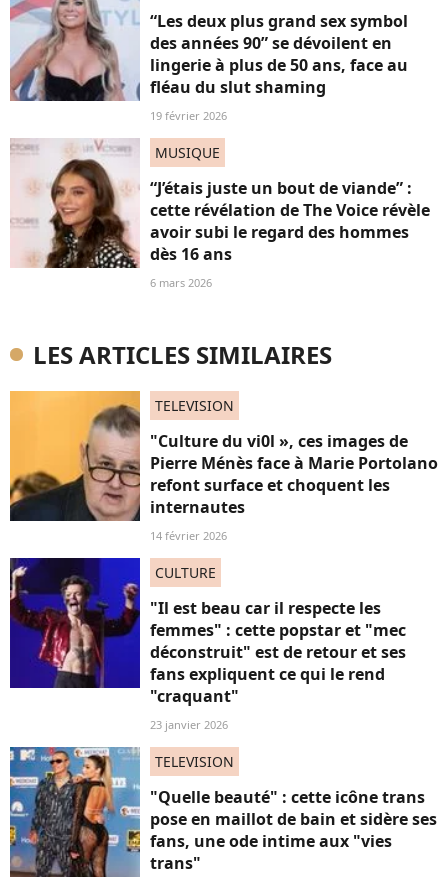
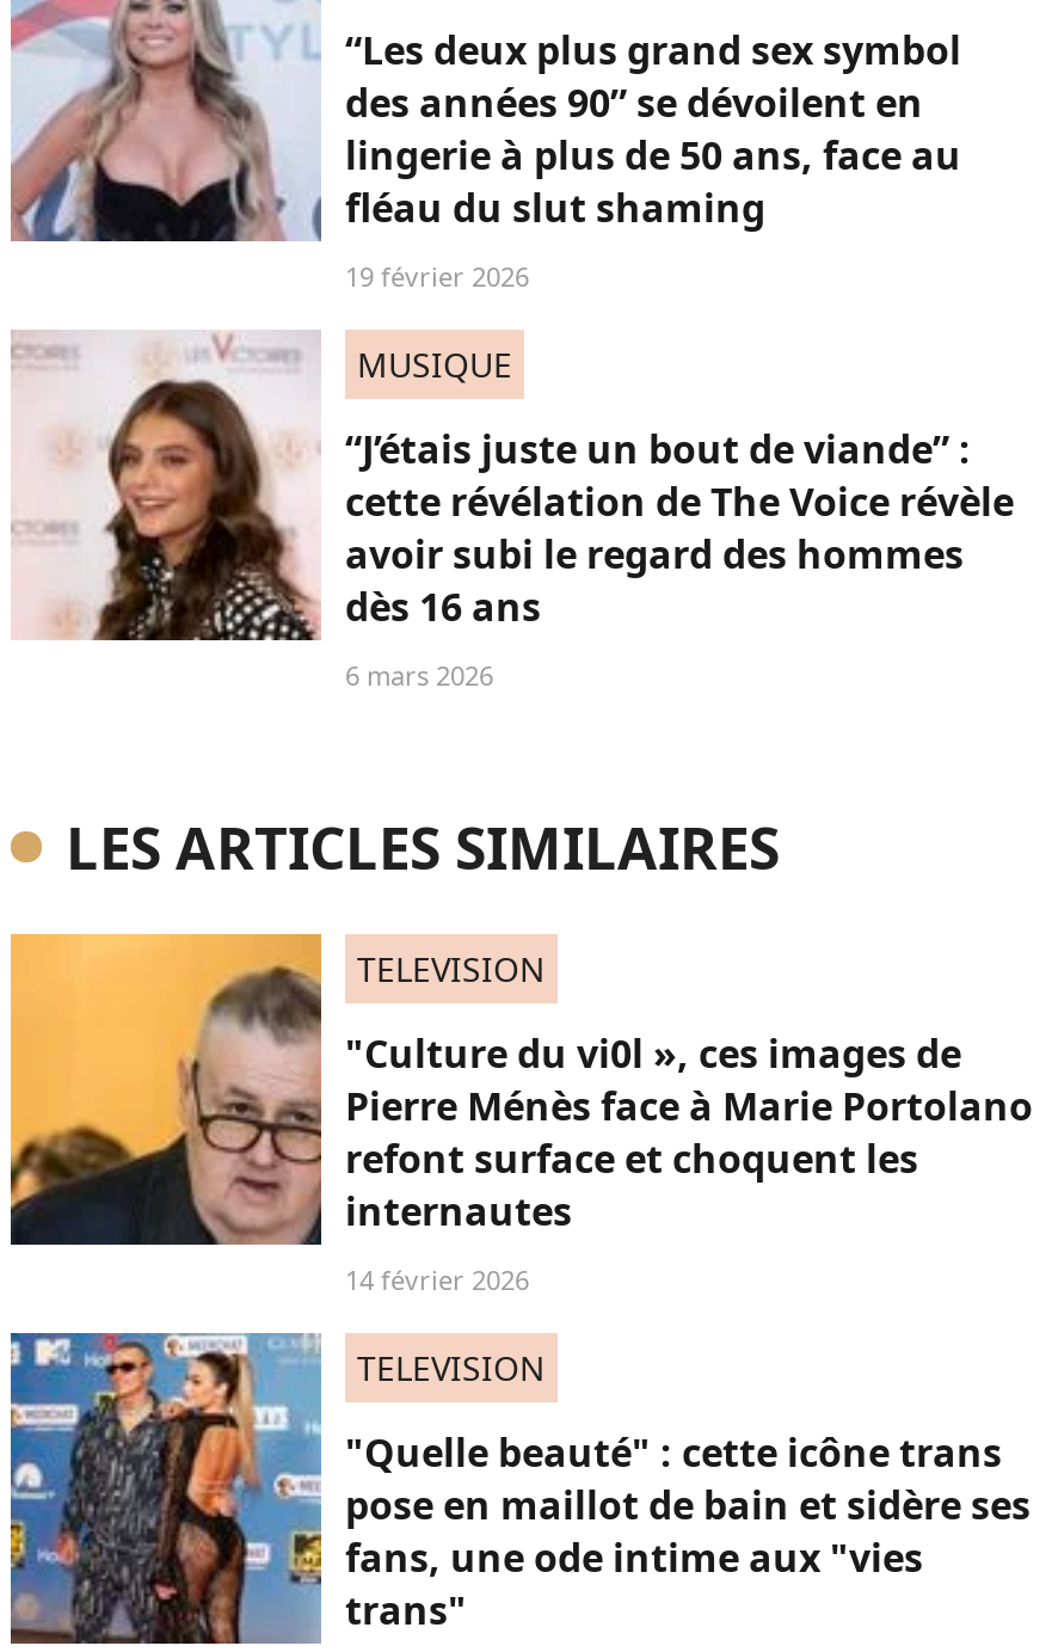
[9,557,406,732] [image] | CULTURE | "Il est beau car il respecte les | femmes" : cette popstar et "mec | déconstruit" est de retour et ses | fans expliquent ce qui le rend | "craquant" | 23 janvier 2026 -> none

